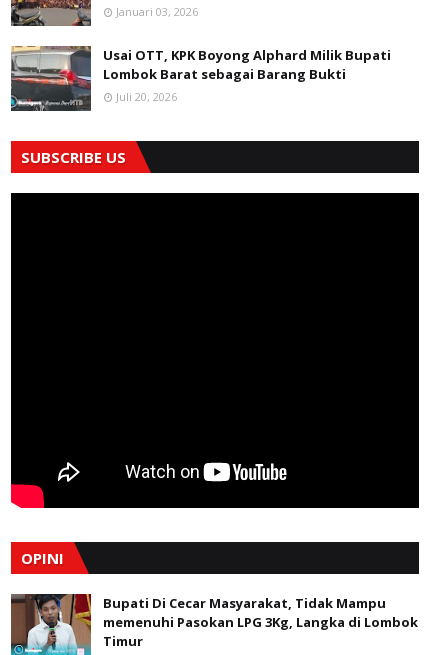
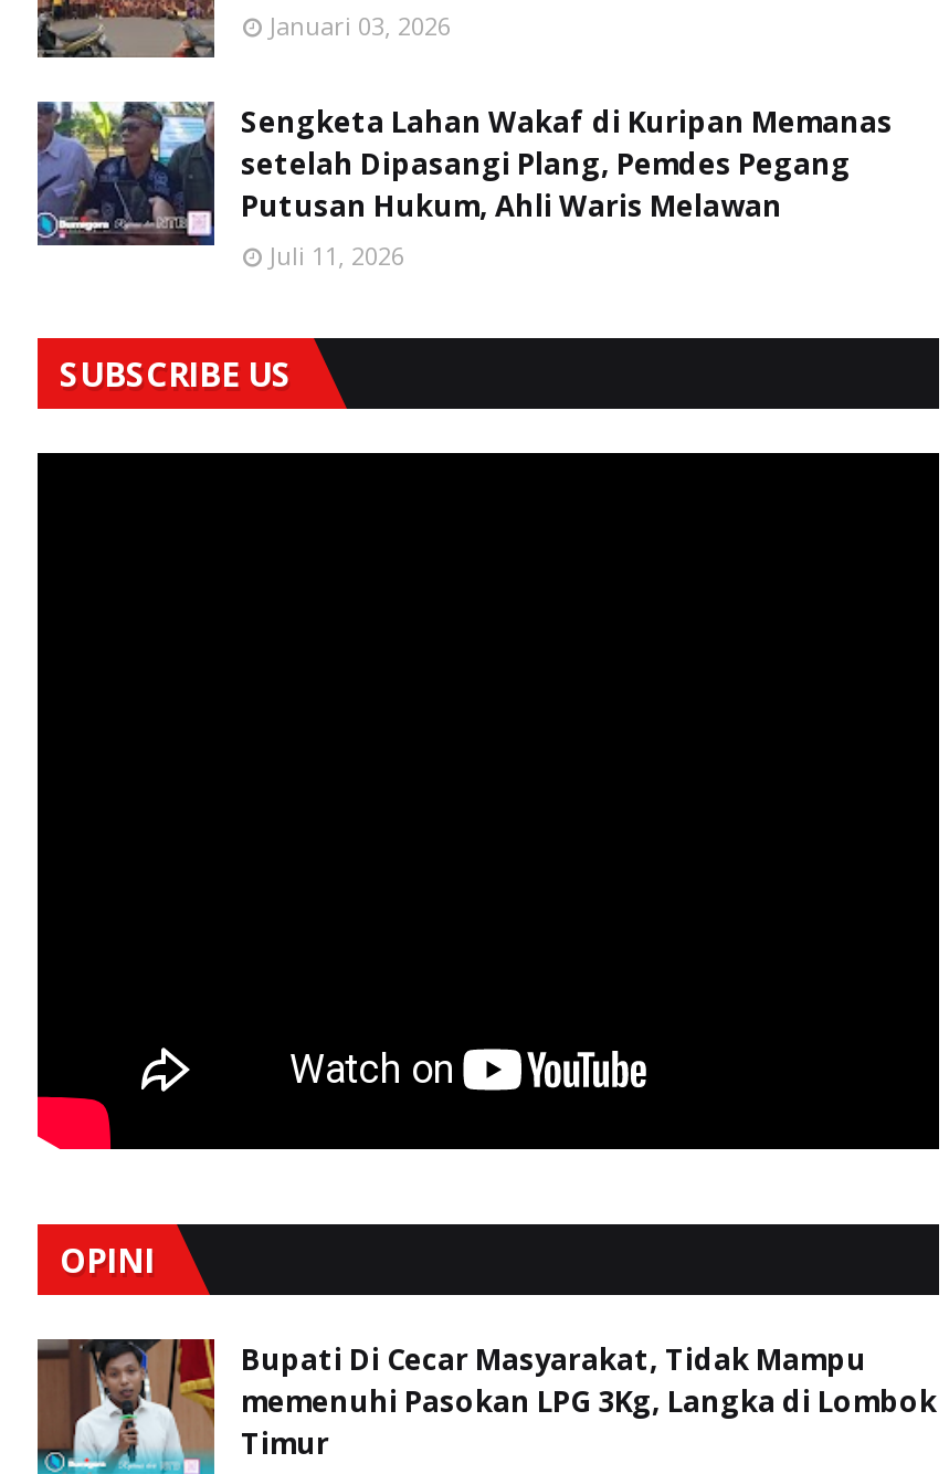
[11,45,391,111] [image] | Usai OTT, KPK Boyong Alphard Milik Bupati | Lombok Barat sebagai Barang Bukti | Juli 20, 2026 -> [35,99,893,272] [image] | Sengketa Lahan Wakaf di Kuripan Memanas | setelah Dipasangi Plang, Pemdes Pegang | Putusan Hukum, Ahli Waris Melawan | Juli 11, 2026

